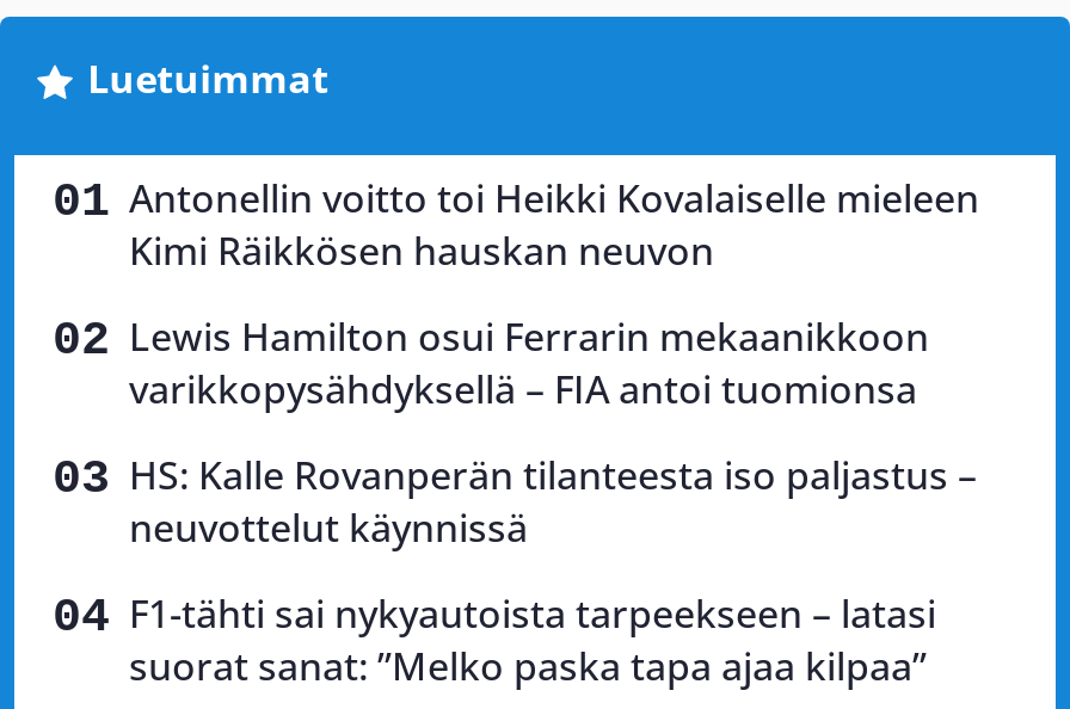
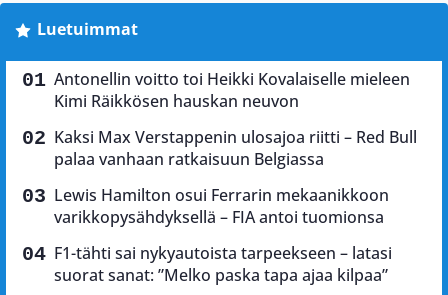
none -> [54,126,417,170] Kaksi Max Verstappenin ulosajoa riitti – Red Bull | palaa vanhaan ratkaisuun Belgiassa
moved [129,311,929,416] -> [54,184,389,228]: Lewis Hamilton osui Ferrarin mekaanikkoon | varikkopysähdyksellä – FIA antoi tuomionsa
[129,450,977,555] HS: Kalle Rovanperän tilanteesta iso paljastus – | neuvottelut käynnissä -> none

